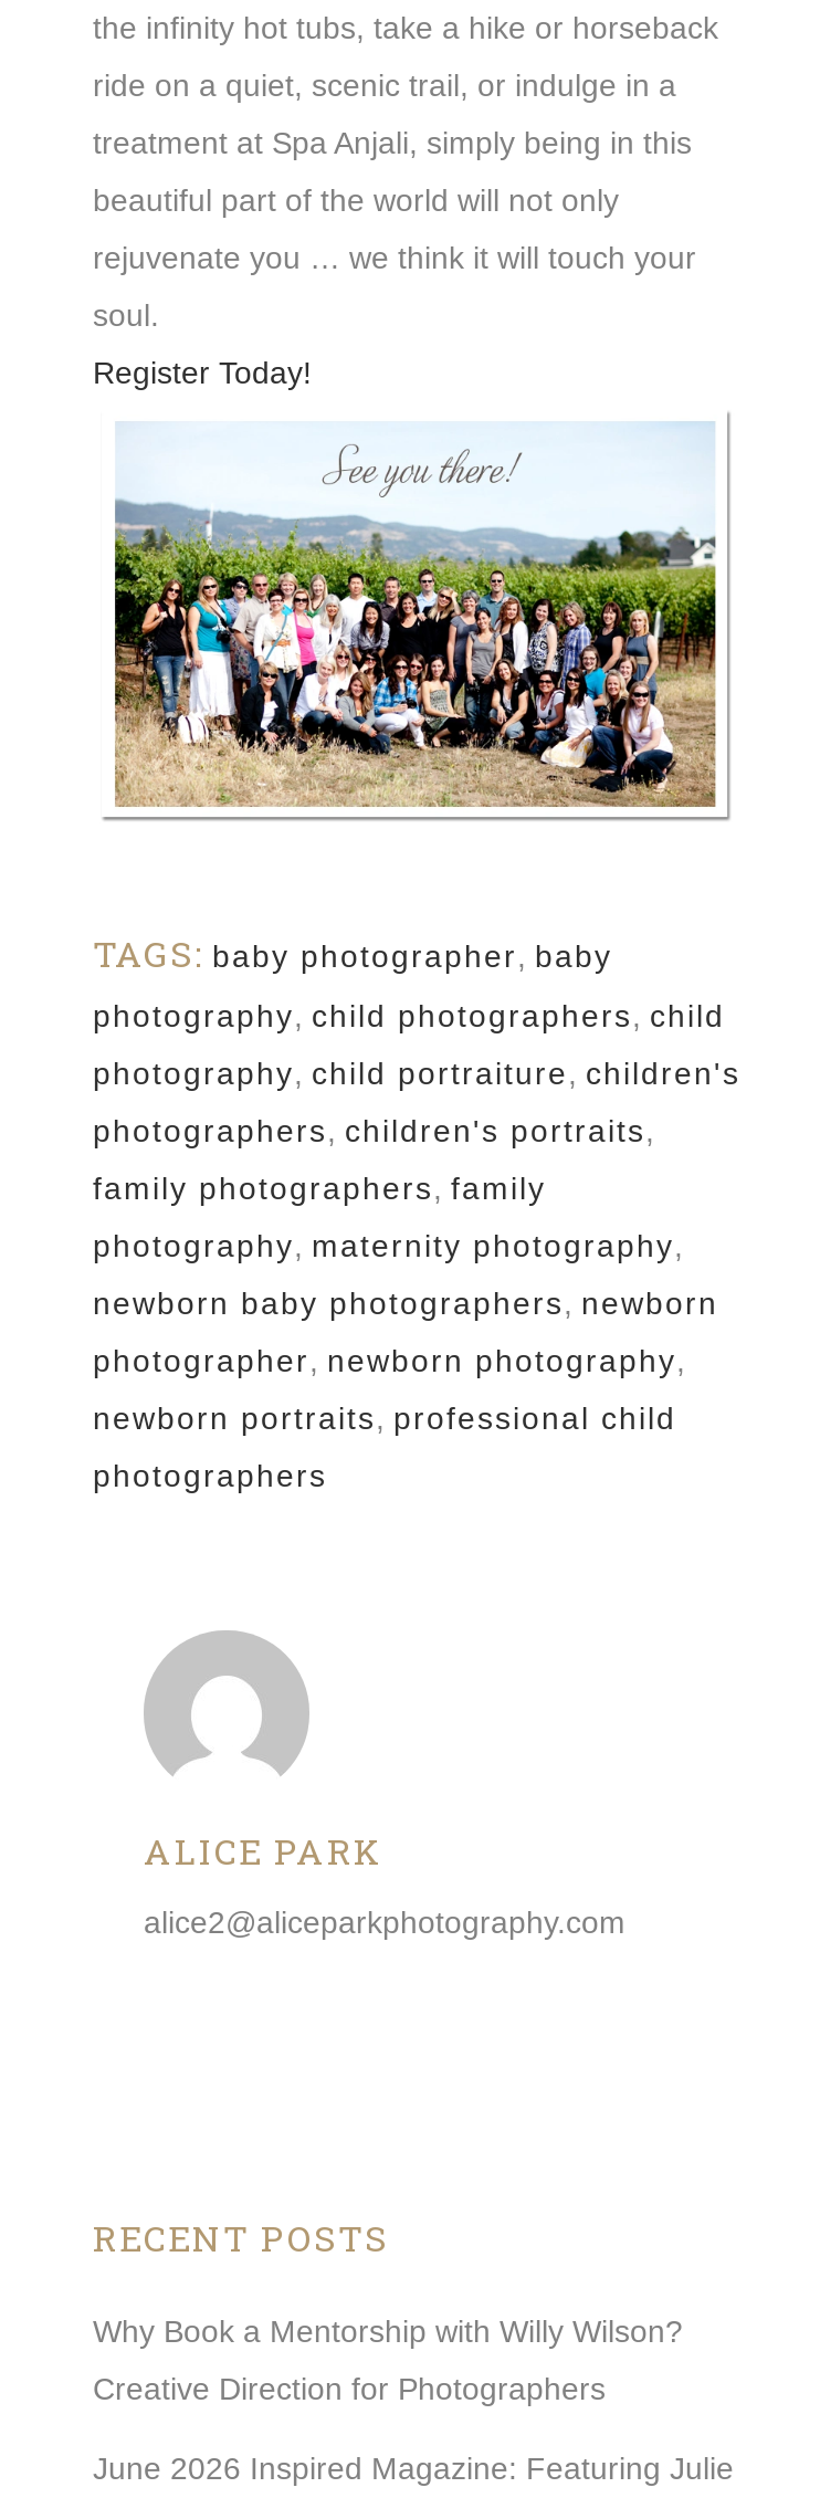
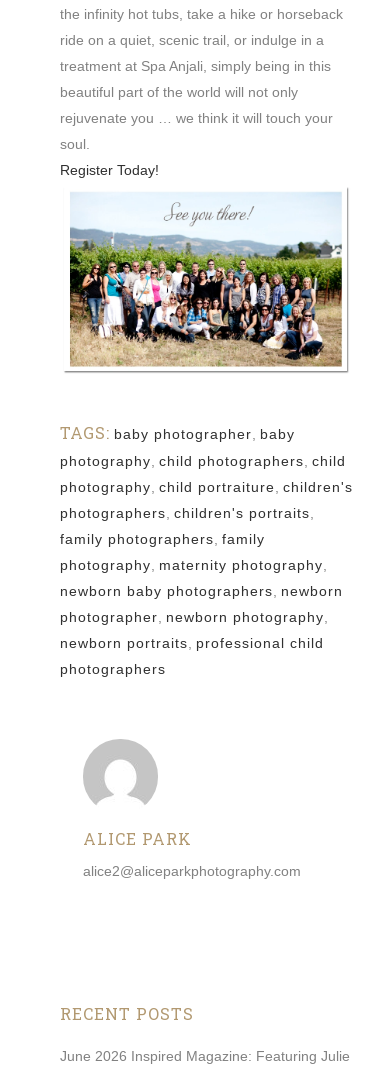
[93,2313,683,2406] Why Book a Mentorship with Willy Wilson? | Creative Direction for Photographers -> none

